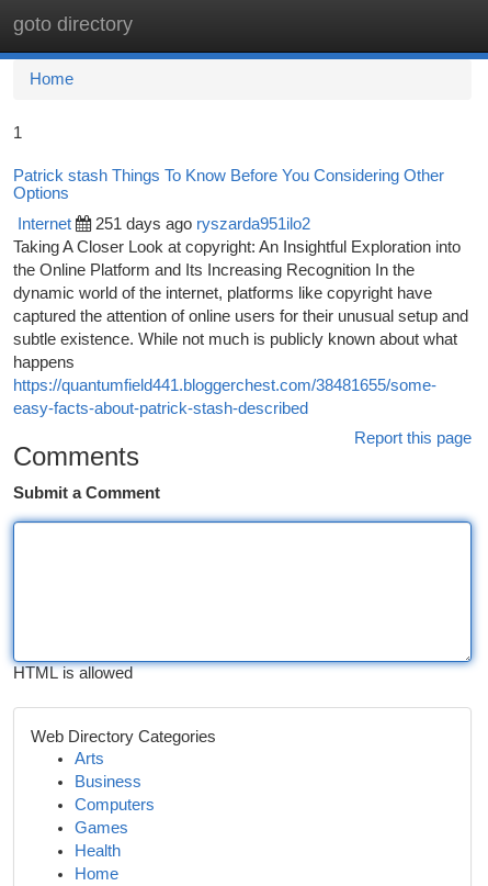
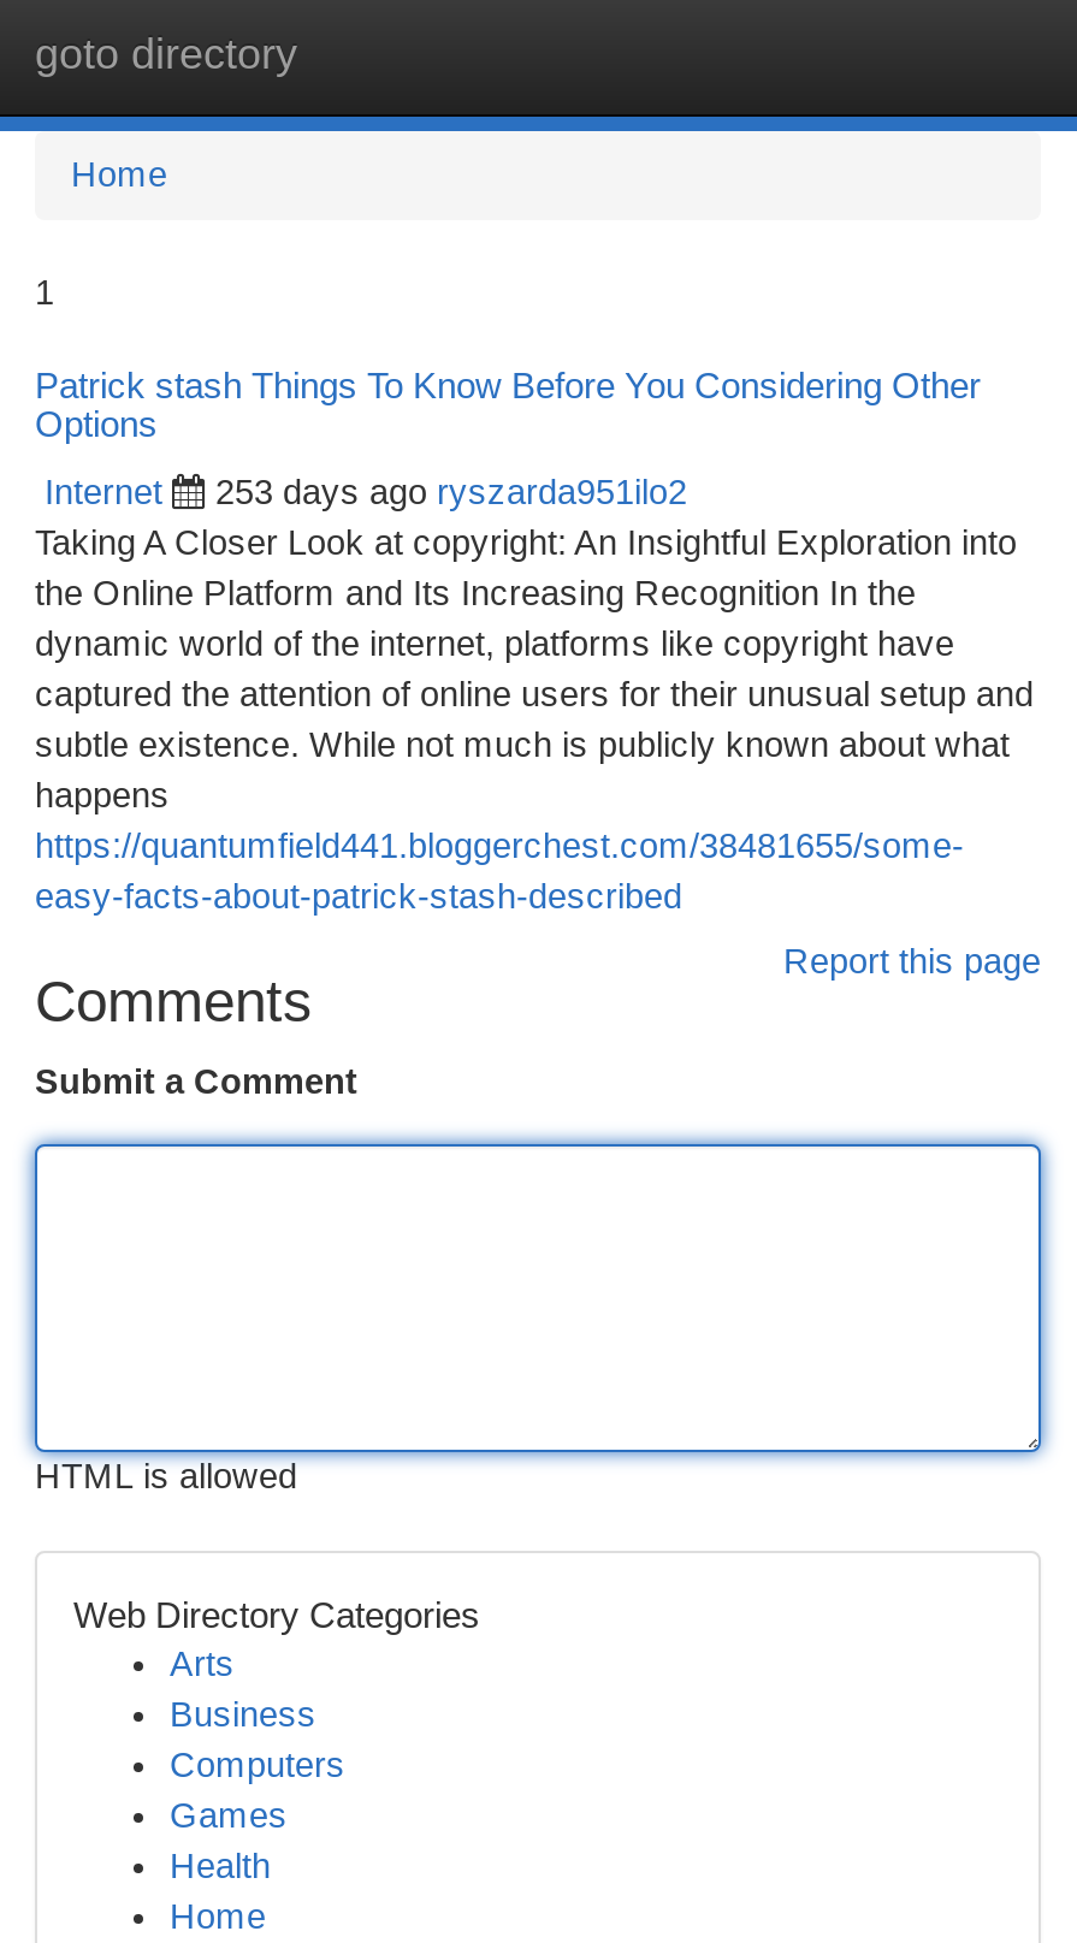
[95,215,310,233] 251 days ago ryszarda951ilo2 -> [215,473,687,511] 253 days ago ryszarda951ilo2

